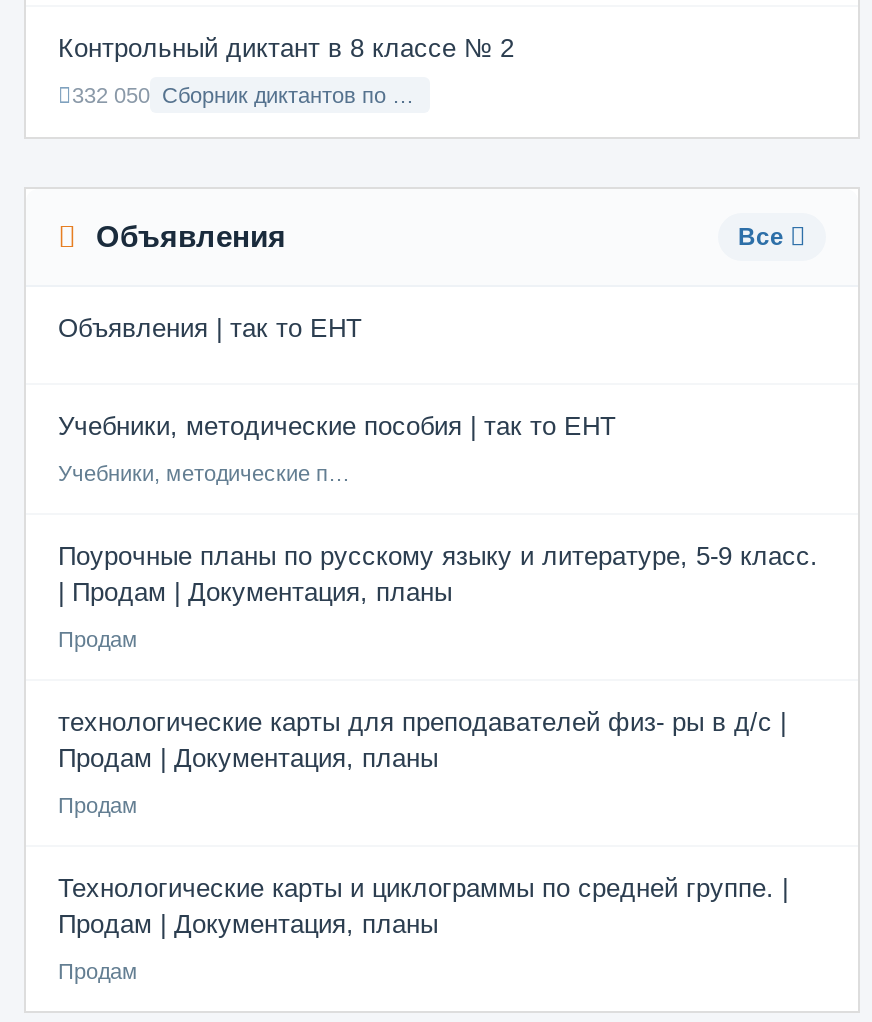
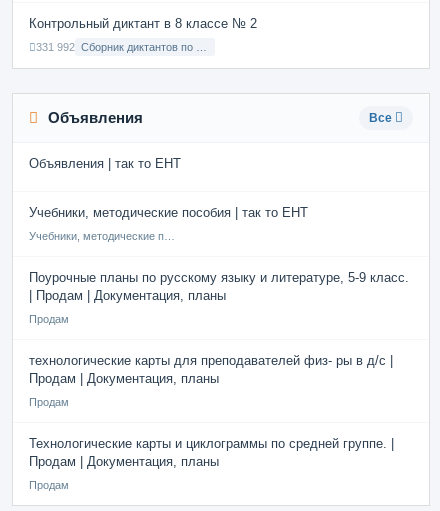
[72,83,150,107] 332 050 -> [36,41,75,53] 331 992

